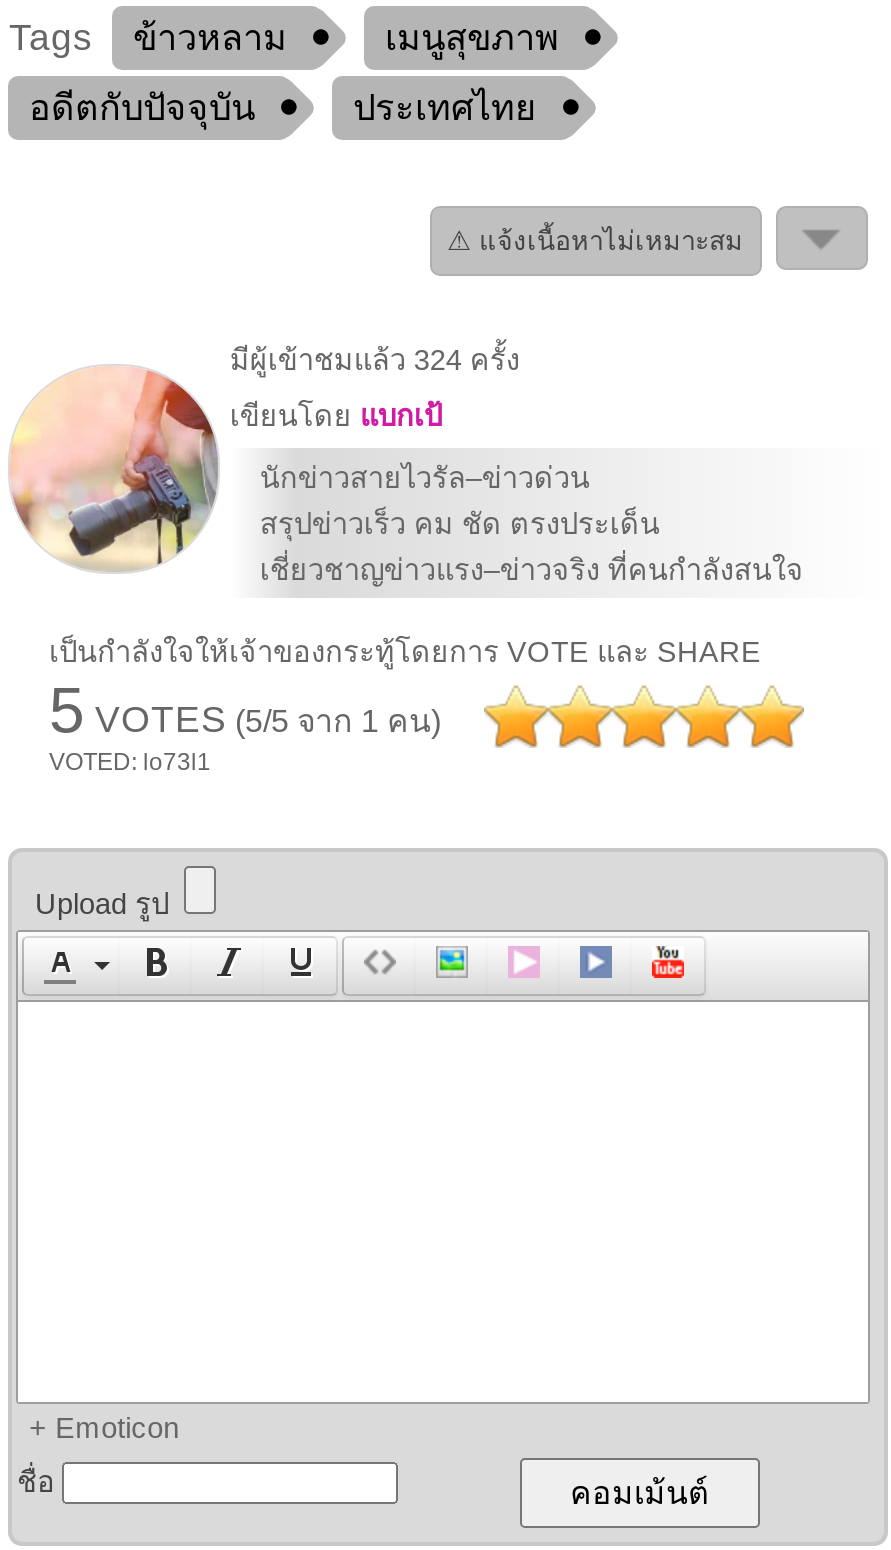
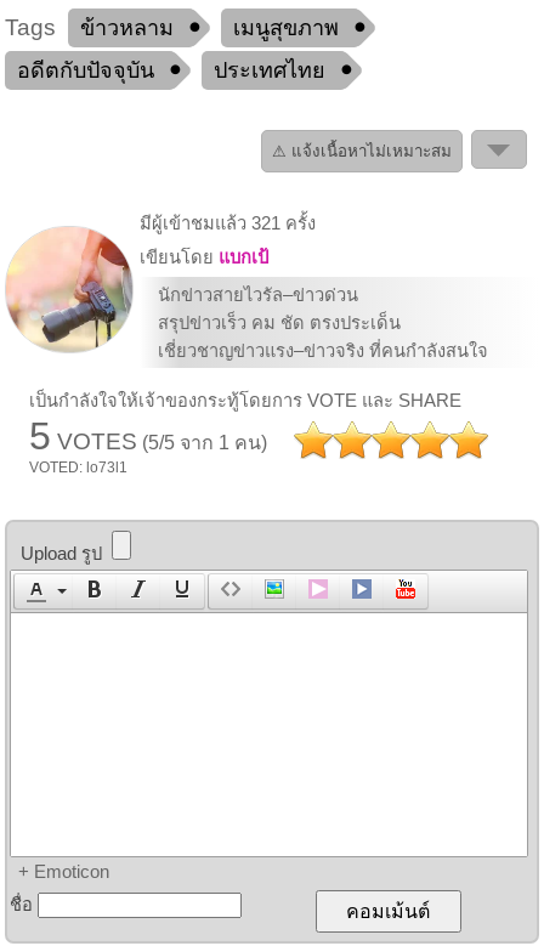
[230,344,520,376] มีผู้เข้าชมแล้ว 324 ครั้ง -> [139,214,315,233] มีผู้เข้าชมแล้ว 321 ครั้ง

